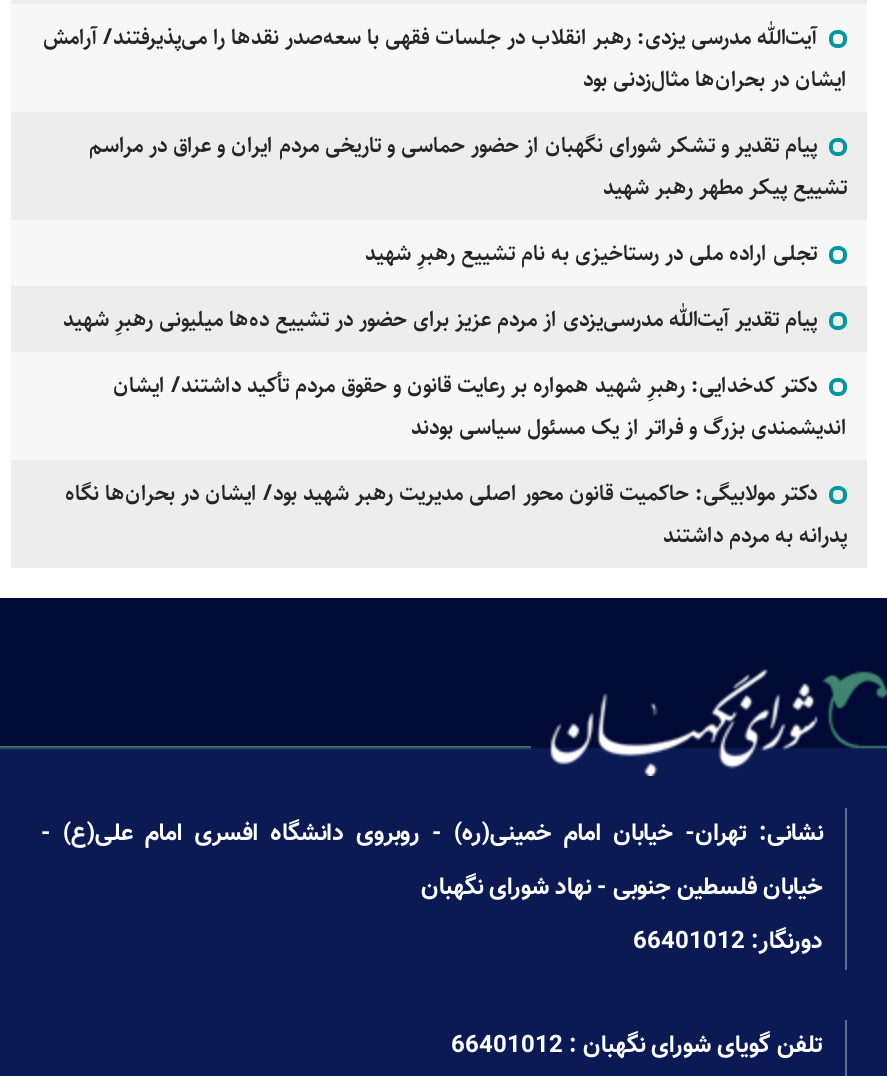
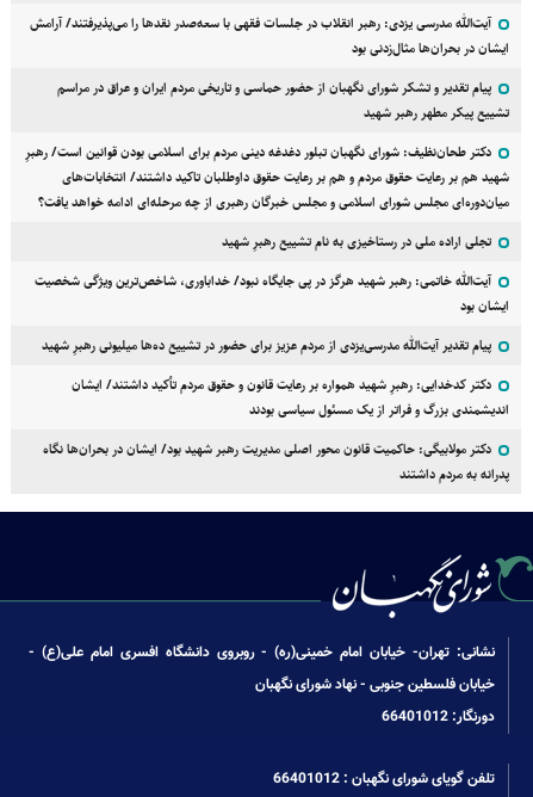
none -> [25,142,509,212] دکتر طحان‌نظیف: شورای نگهبان تبلور دغدغه دینی مردم برای اسلامی بودن قوانین است/ رهبرِ | شهید هم بر رعایت حقوق مردم و هم بر رعایت حقوق داوطلبان تاکید داشتند/ انتخابات‌های | میان‌دوره‌ای مجلس شورای اسلامی و مجلس خبرگان رهبری از چه مرحله‌ای ادامه خواهد یافت؟
none -> [35,271,509,316] آیت‌الله خاتمی: رهبر شهید هرگز در پی جایگاه نبود/ خداباوری، شاخص‌ترین ویژگی شخصیت | ایشان بود

